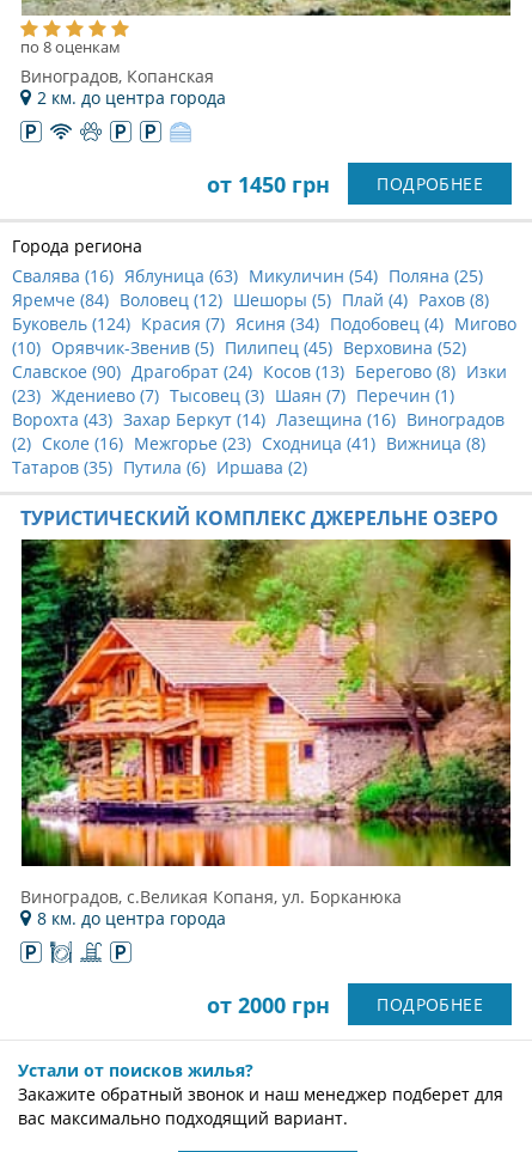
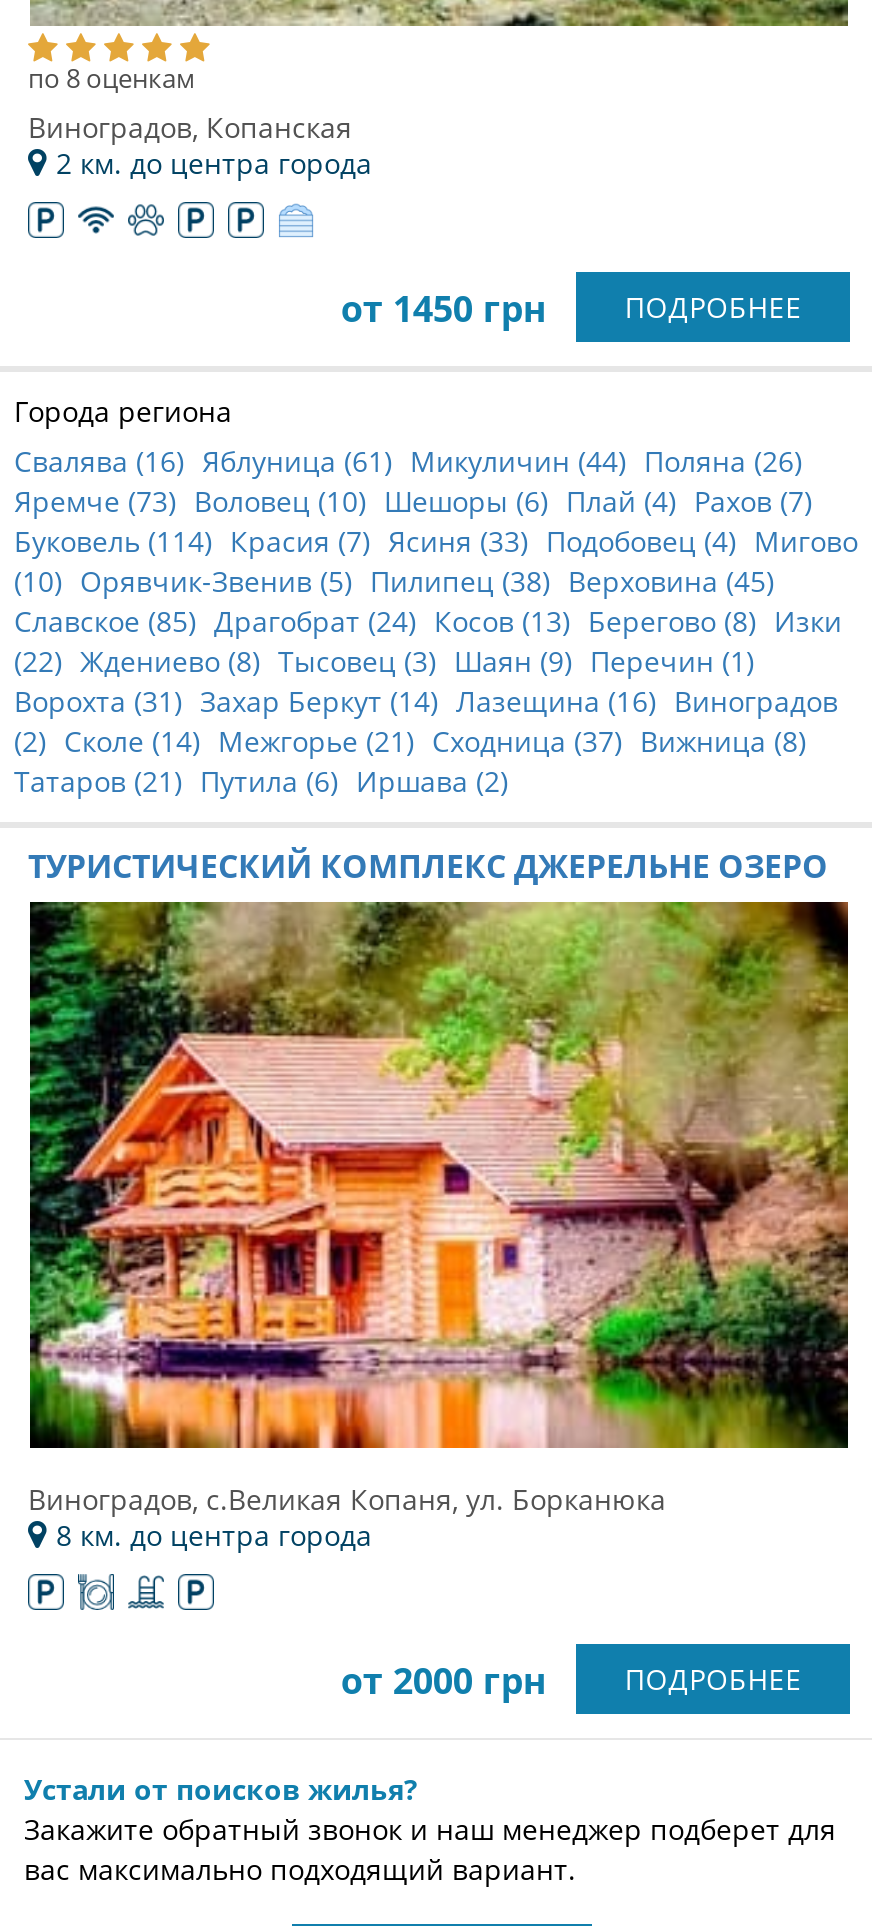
[12,264,483,287] Свалява (16) Яблуница (63) Микуличин (54) Поляна (25) -> [14,442,802,480] Свалява (16) Яблуница (61) Микуличин (44) Поляна (26)
[12,288,489,311] Яремче (84) Воловец (12) Шешоры (5) Плай (4) Рахов (8) -> [14,482,812,520] Яремче (73) Воловец (10) Шешоры (6) Плай (4) Рахов (7)
[12,312,516,335] Буковель (124) Красия (7) Ясиня (34) Подобовец (4) Мигово -> [14,522,858,560] Буковель (114) Красия (7) Ясиня (33) Подобовец (4) Мигово
[12,336,466,359] (10) Орявчик-Звенив (5) Пилипец (45) Верховина (52) -> [14,562,774,600] (10) Орявчик-Звенив (5) Пилипец (38) Верховина (45)
[12,360,507,383] Славское (90) Драгобрат (24) Косов (13) Берегово (8) Изки -> [14,602,842,640] Славское (85) Драгобрат (24) Косов (13) Берегово (8) Изки
[12,384,454,407] (23) Ждениево (7) Тысовец (3) Шаян (7) Перечин (1) -> [14,642,754,680] (22) Ждениево (8) Тысовец (3) Шаян (9) Перечин (1)
[12,408,505,431] Ворохта (43) Захар Беркут (14) Лазещина (16) Виноградов -> [14,682,838,720] Ворохта (31) Захар Беркут (14) Лазещина (16) Виноградов
[12,432,485,454] (2) Сколе (16) Межгорье (23) Сходница (41) Вижница (8) -> [14,722,806,760] (2) Сколе (14) Межгорье (21) Сходница (37) Вижница (8)
[12,456,307,478] Татаров (35) Путила (6) Иршава (2) -> [14,762,508,800] Татаров (21) Путила (6) Иршава (2)

